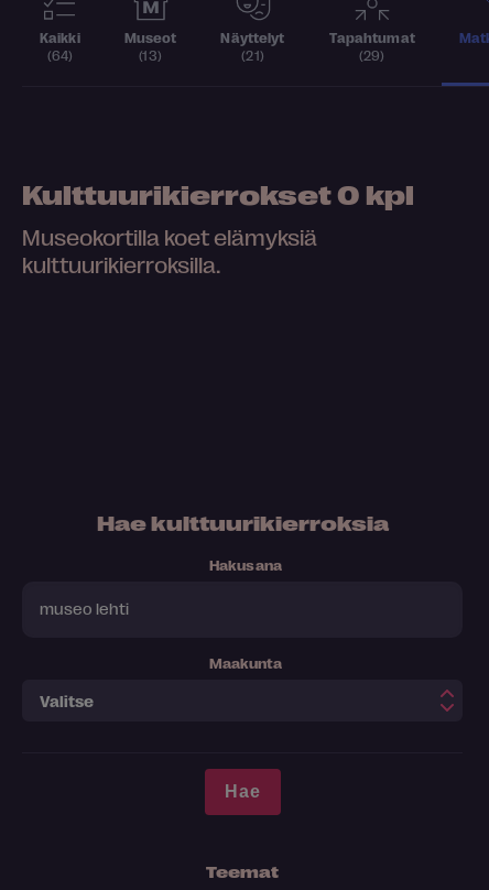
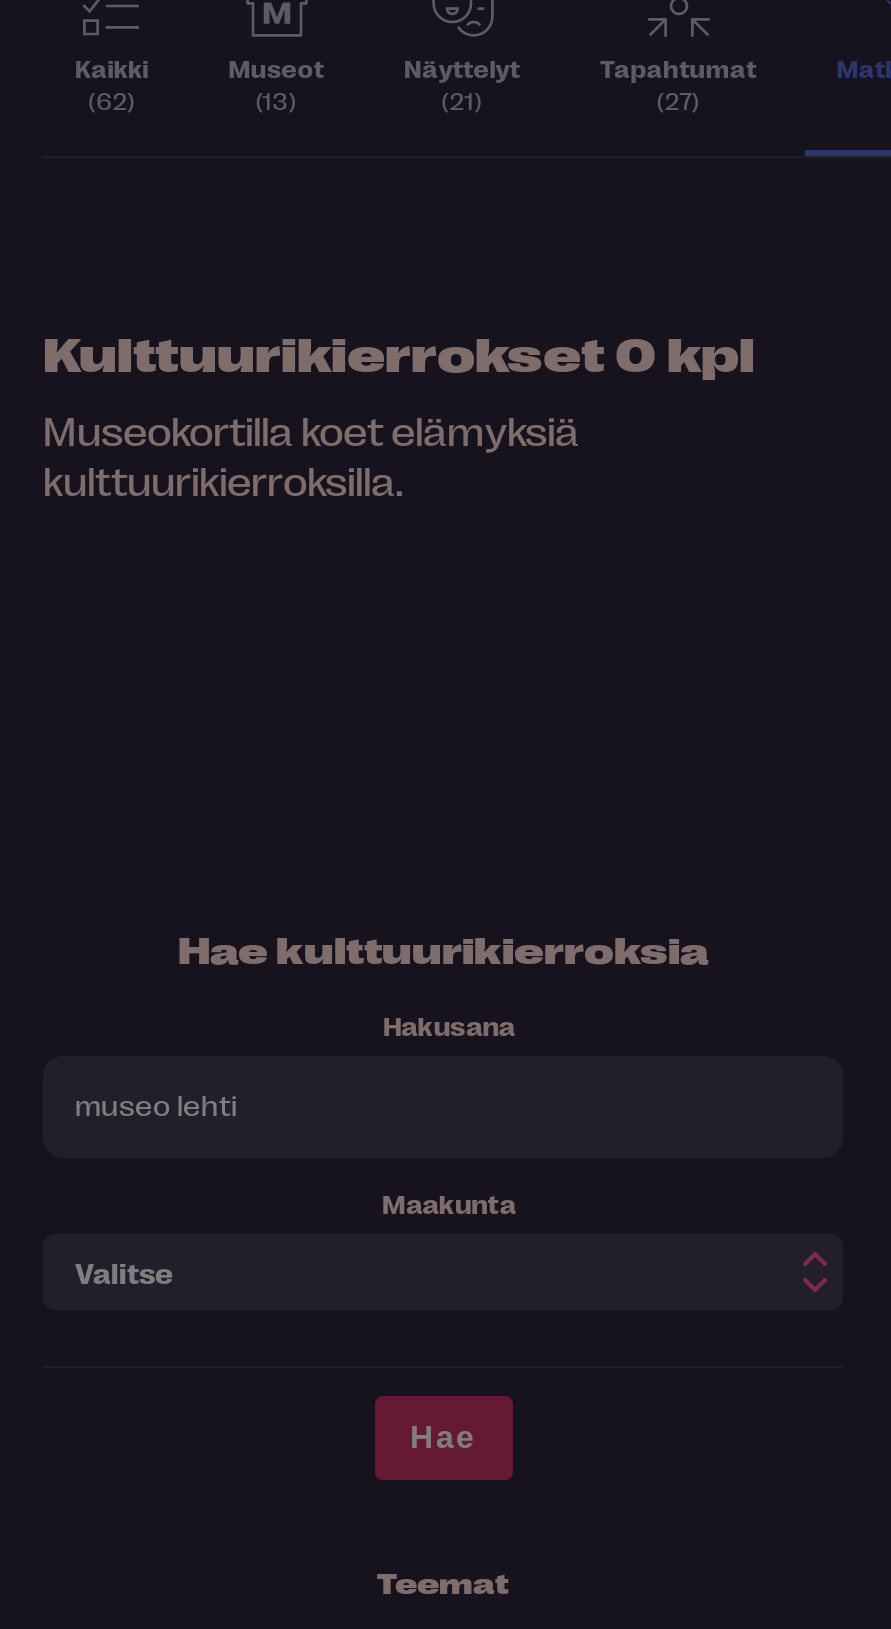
[47,47,73,63] (64) -> [88,86,135,114] (62)
[359,47,385,63] (29) -> [657,86,700,114] (27)

